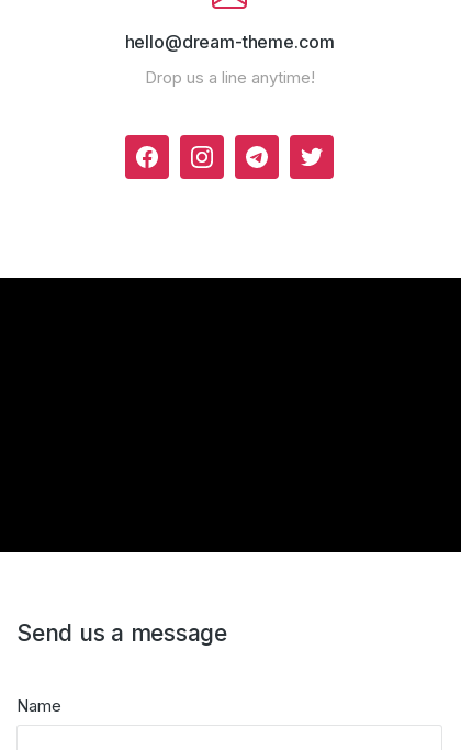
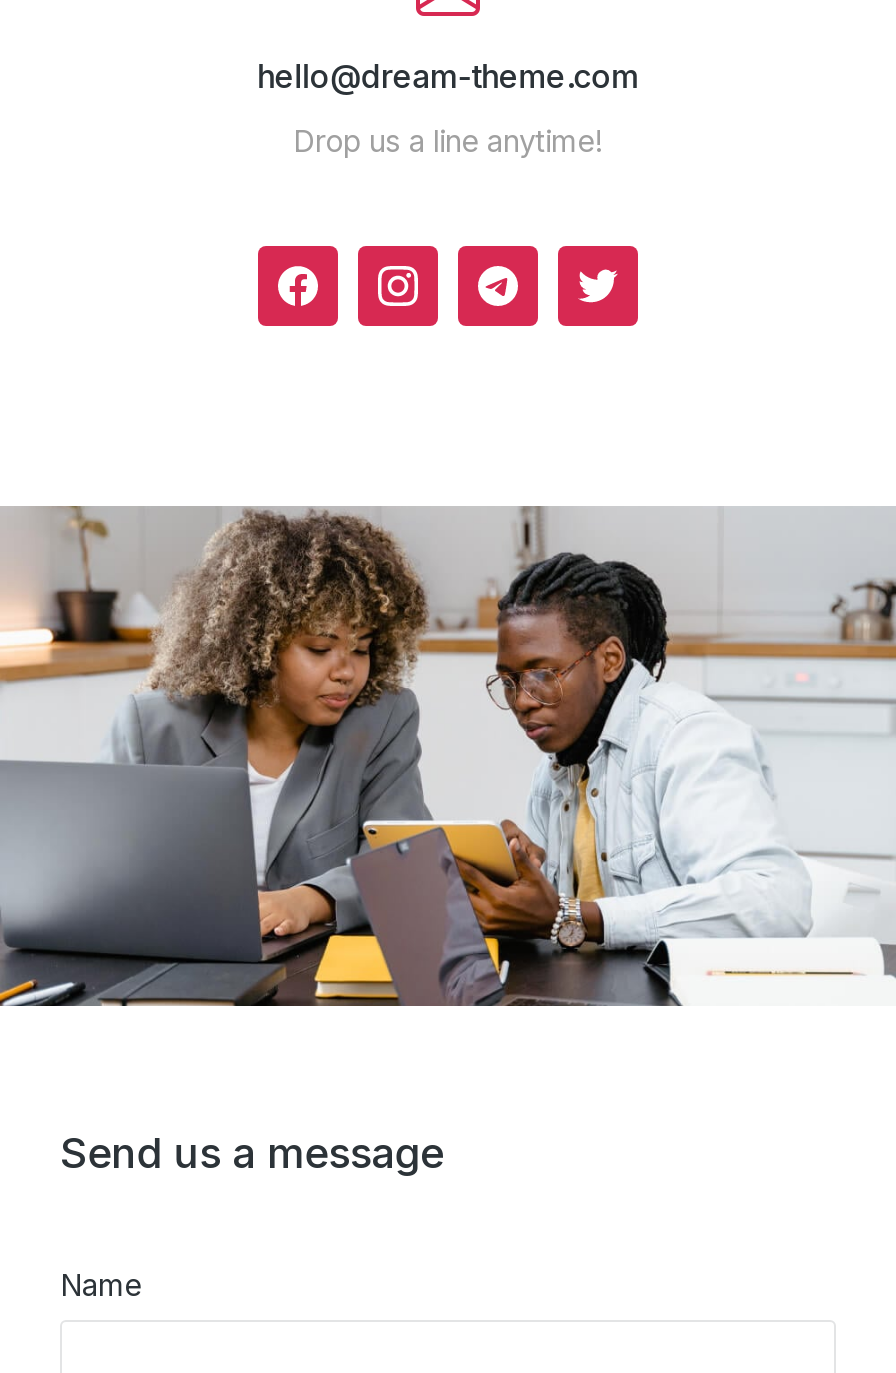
none -> [6,504,890,1008] [image]

